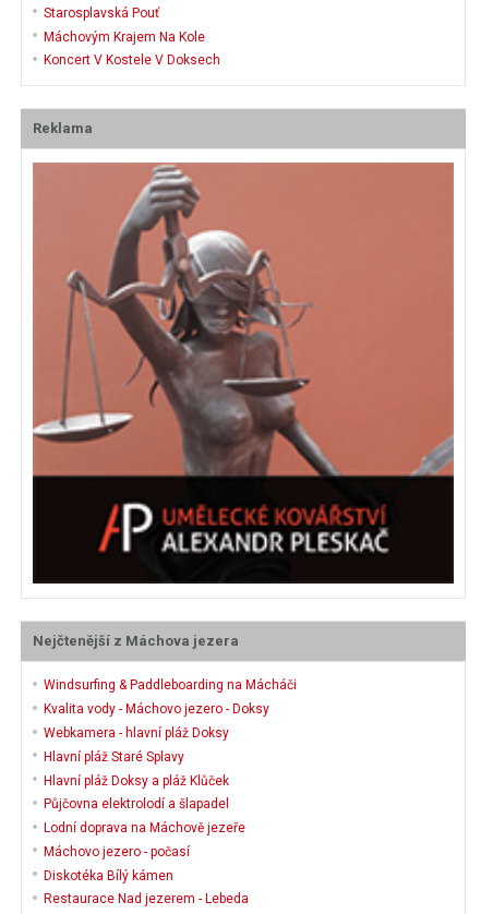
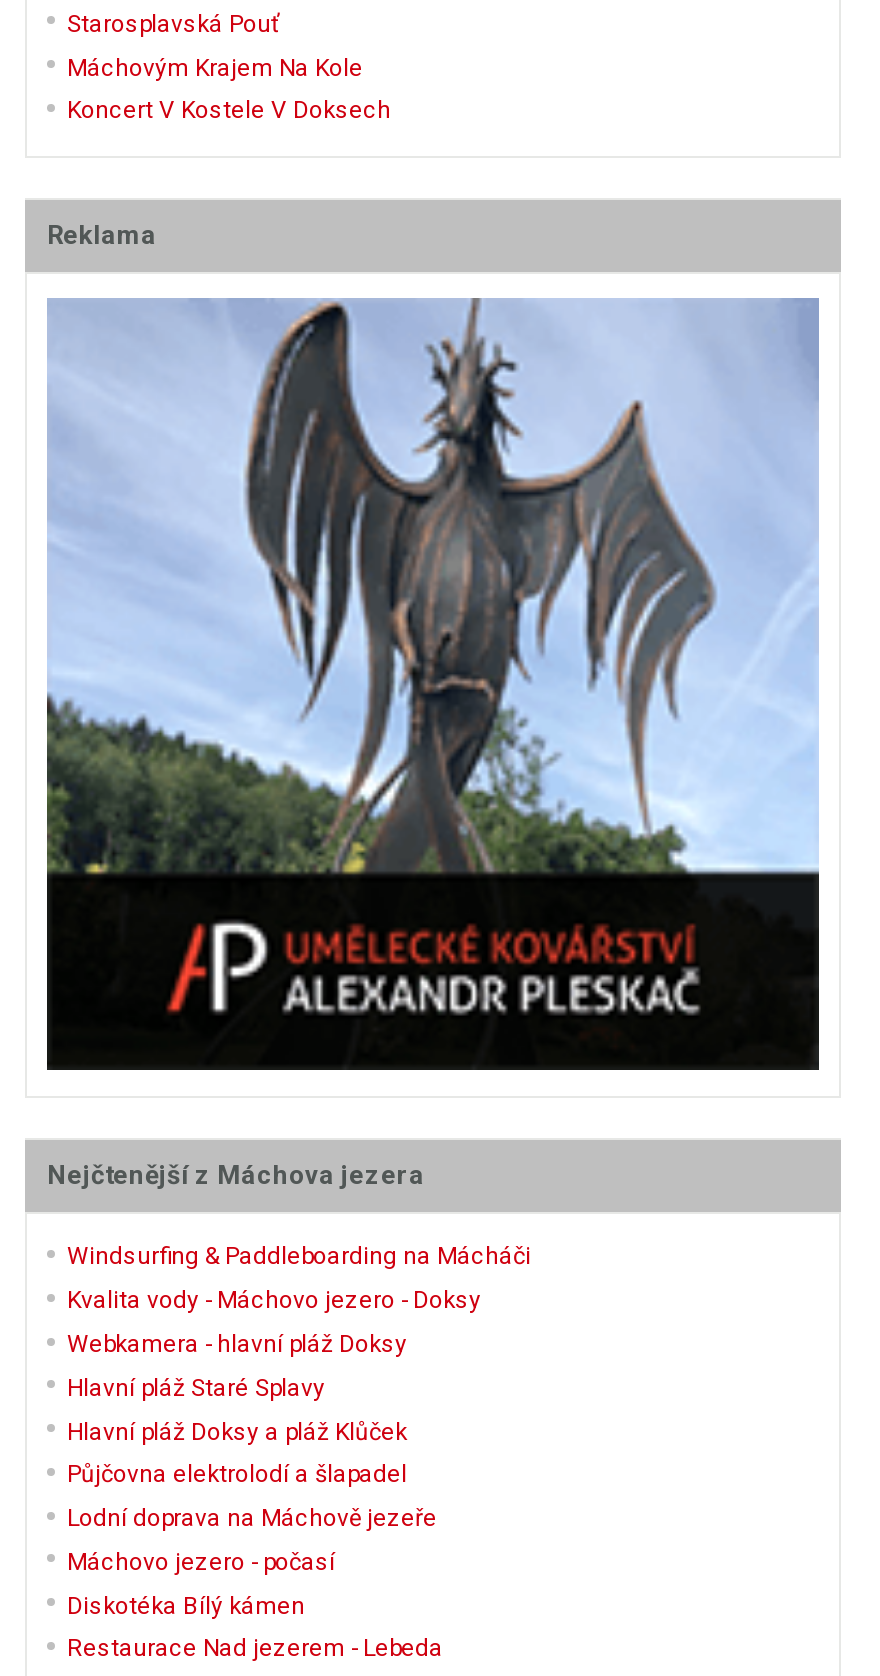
[32,161,455,477] [image] -> [45,298,819,876] [image]

